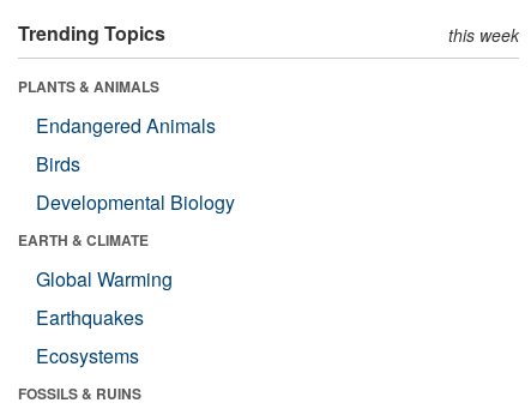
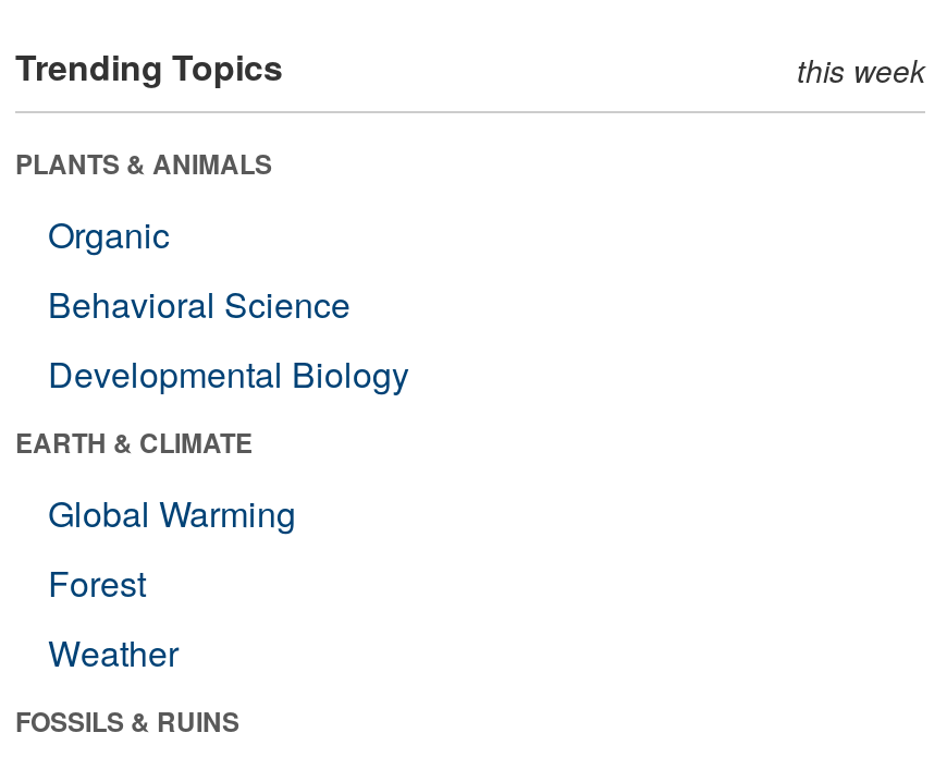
[36,111,216,177] Endangered Animals | Birds -> [48,209,350,329] Organic | Behavioral Science
[36,303,144,369] Earthquakes | Ecosystems -> [48,557,179,677] Forest | Weather

